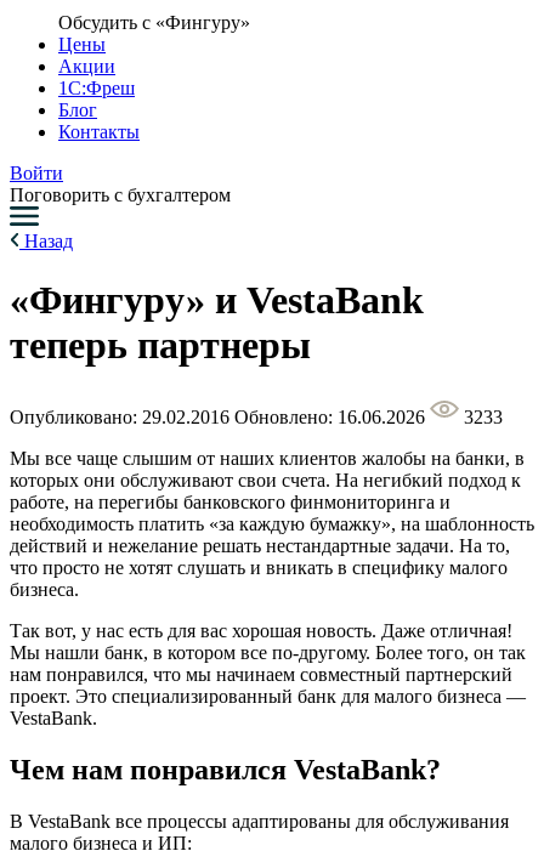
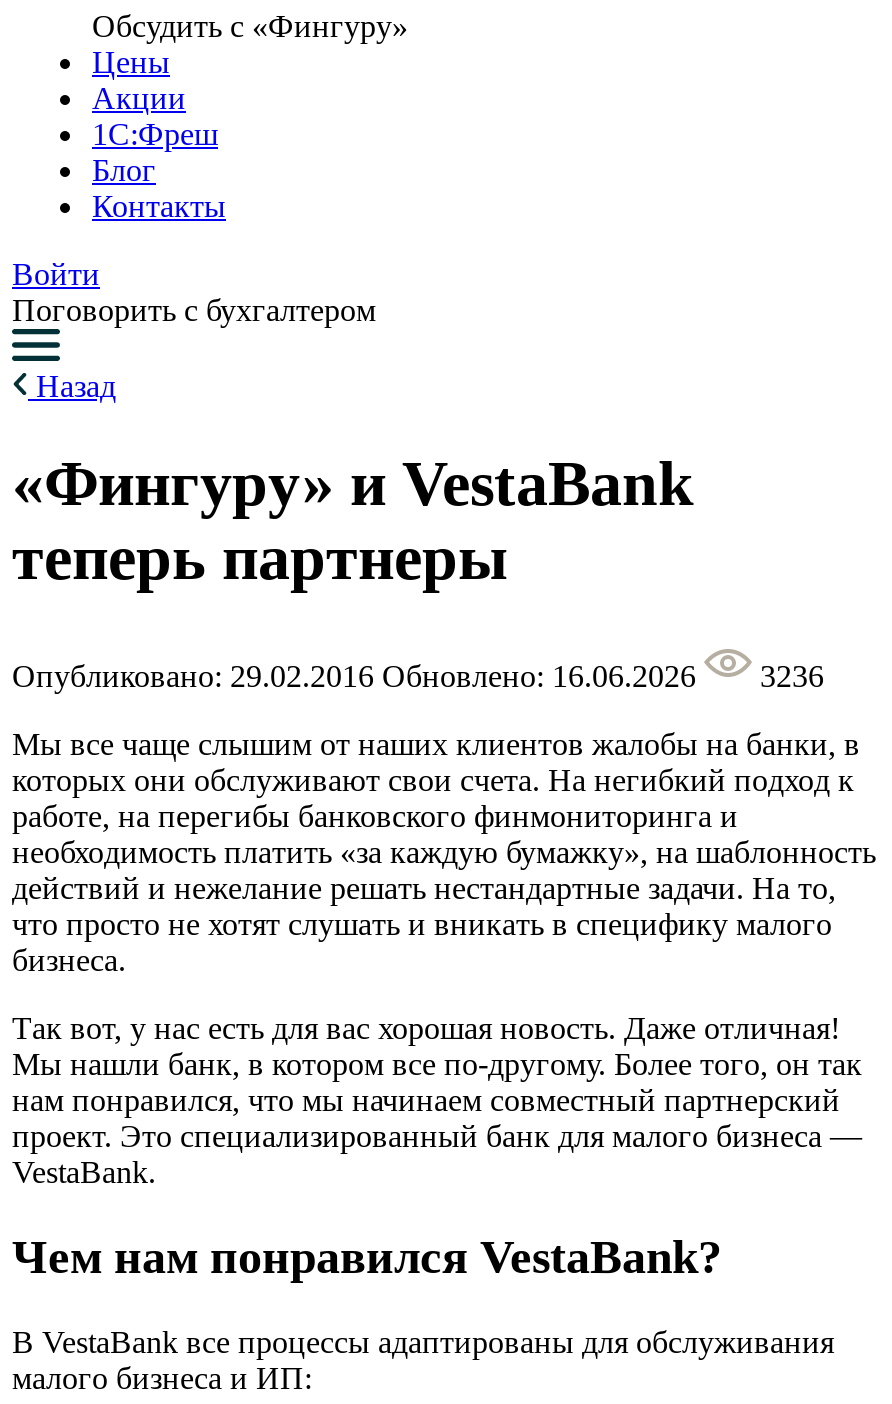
[10,407,503,427] Опубликовано: 29.02.2016 Обновлено: 16.06.2026 3233 -> [12,659,824,693] Опубликовано: 29.02.2016 Обновлено: 16.06.2026 3236

